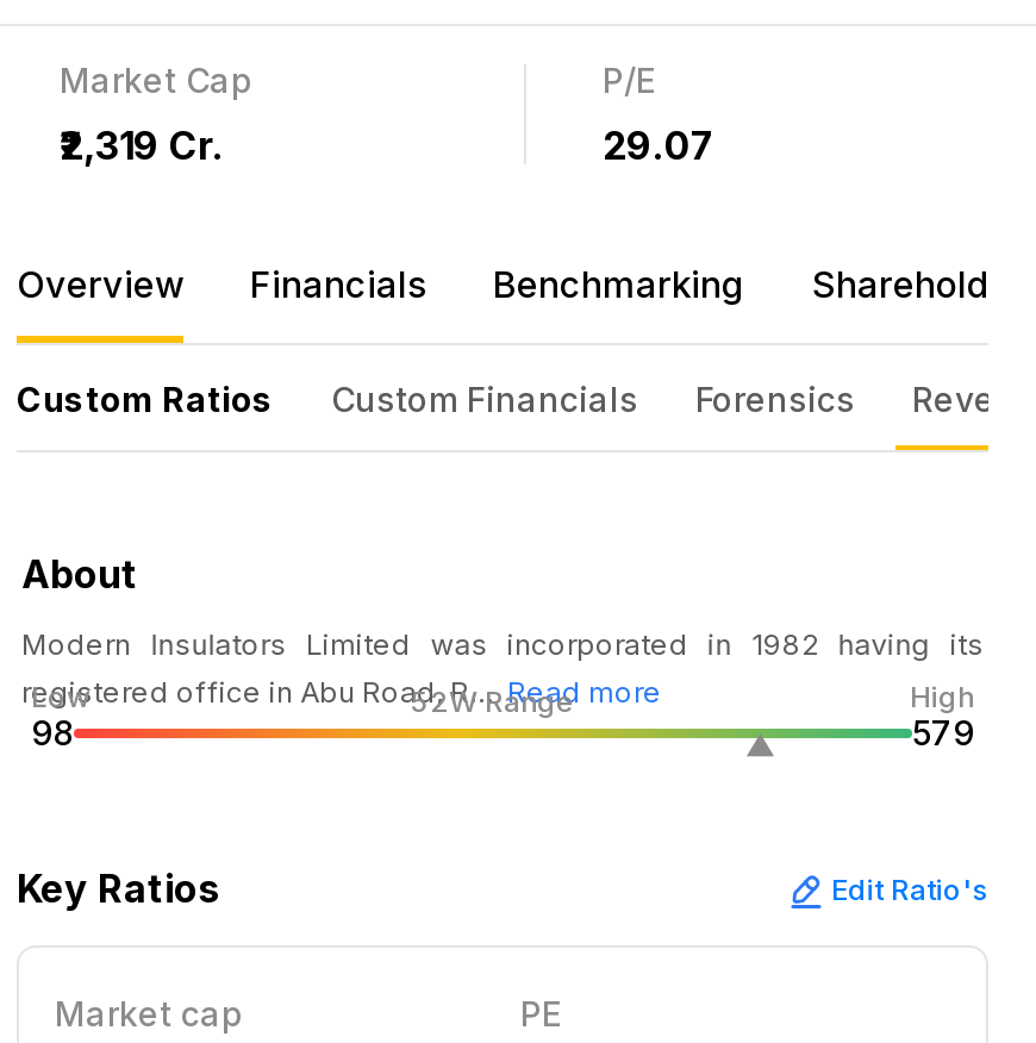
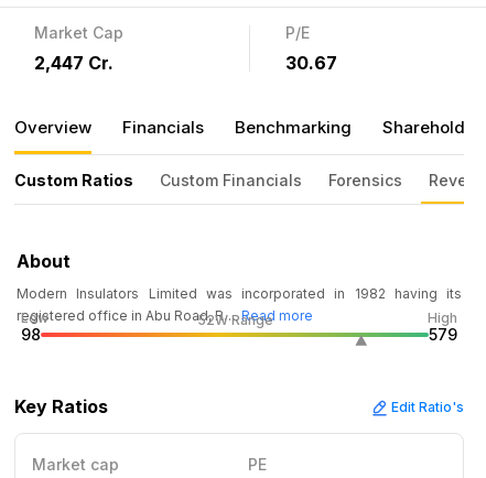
[60,121,224,169] ₹2,319 Cr. -> [34,52,114,74] ₹2,447 Cr.
[603,121,714,169] 29.07 -> [285,52,337,74] 30.67

